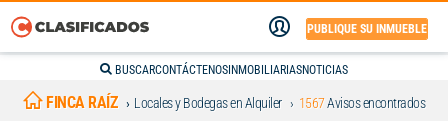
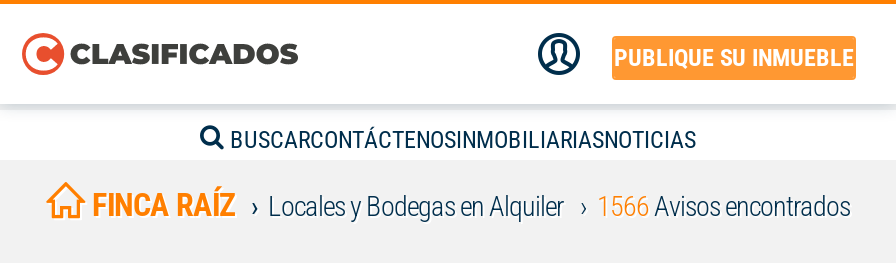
[298,95,425,111] 1567 Avisos encontrados -> [597,190,850,222] 1566 Avisos encontrados

